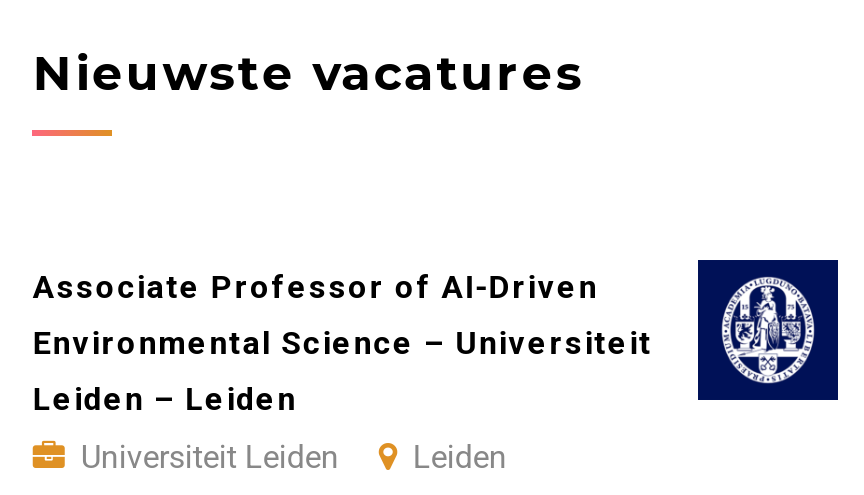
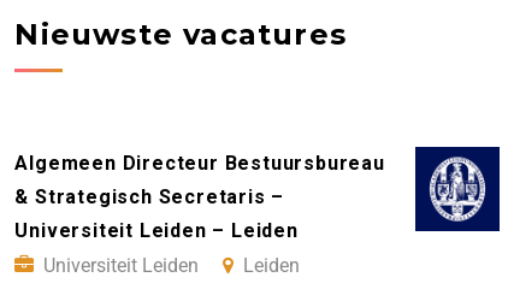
[33,267,598,305] Associate Professor of AI-Driven -> [15,151,385,174] Algemeen Directeur Bestuursbureau
[33,323,652,361] Environmental Science – Universiteit -> [15,185,284,208] & Strategisch Secretaris –
[33,379,297,417] Leiden – Leiden -> [15,219,298,241] Universiteit Leiden – Leiden

